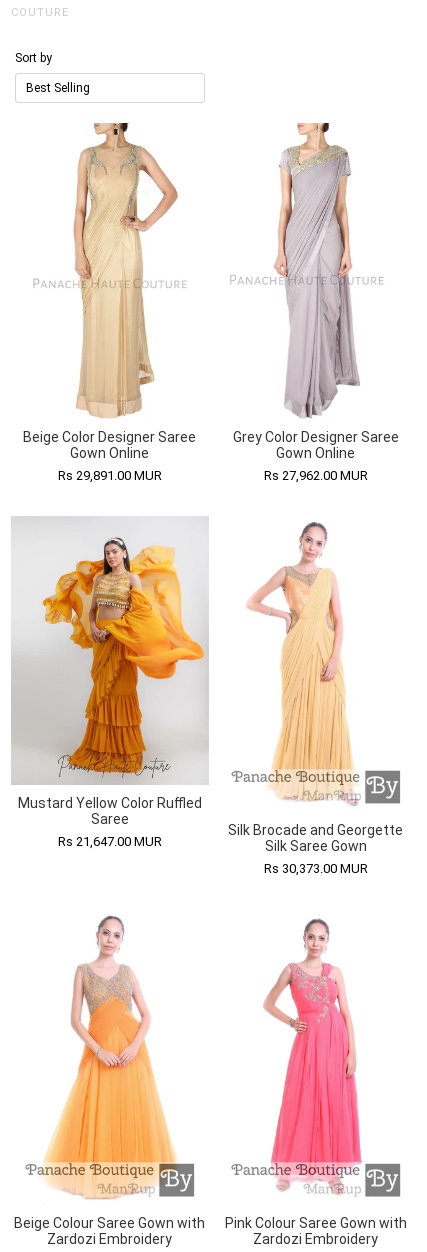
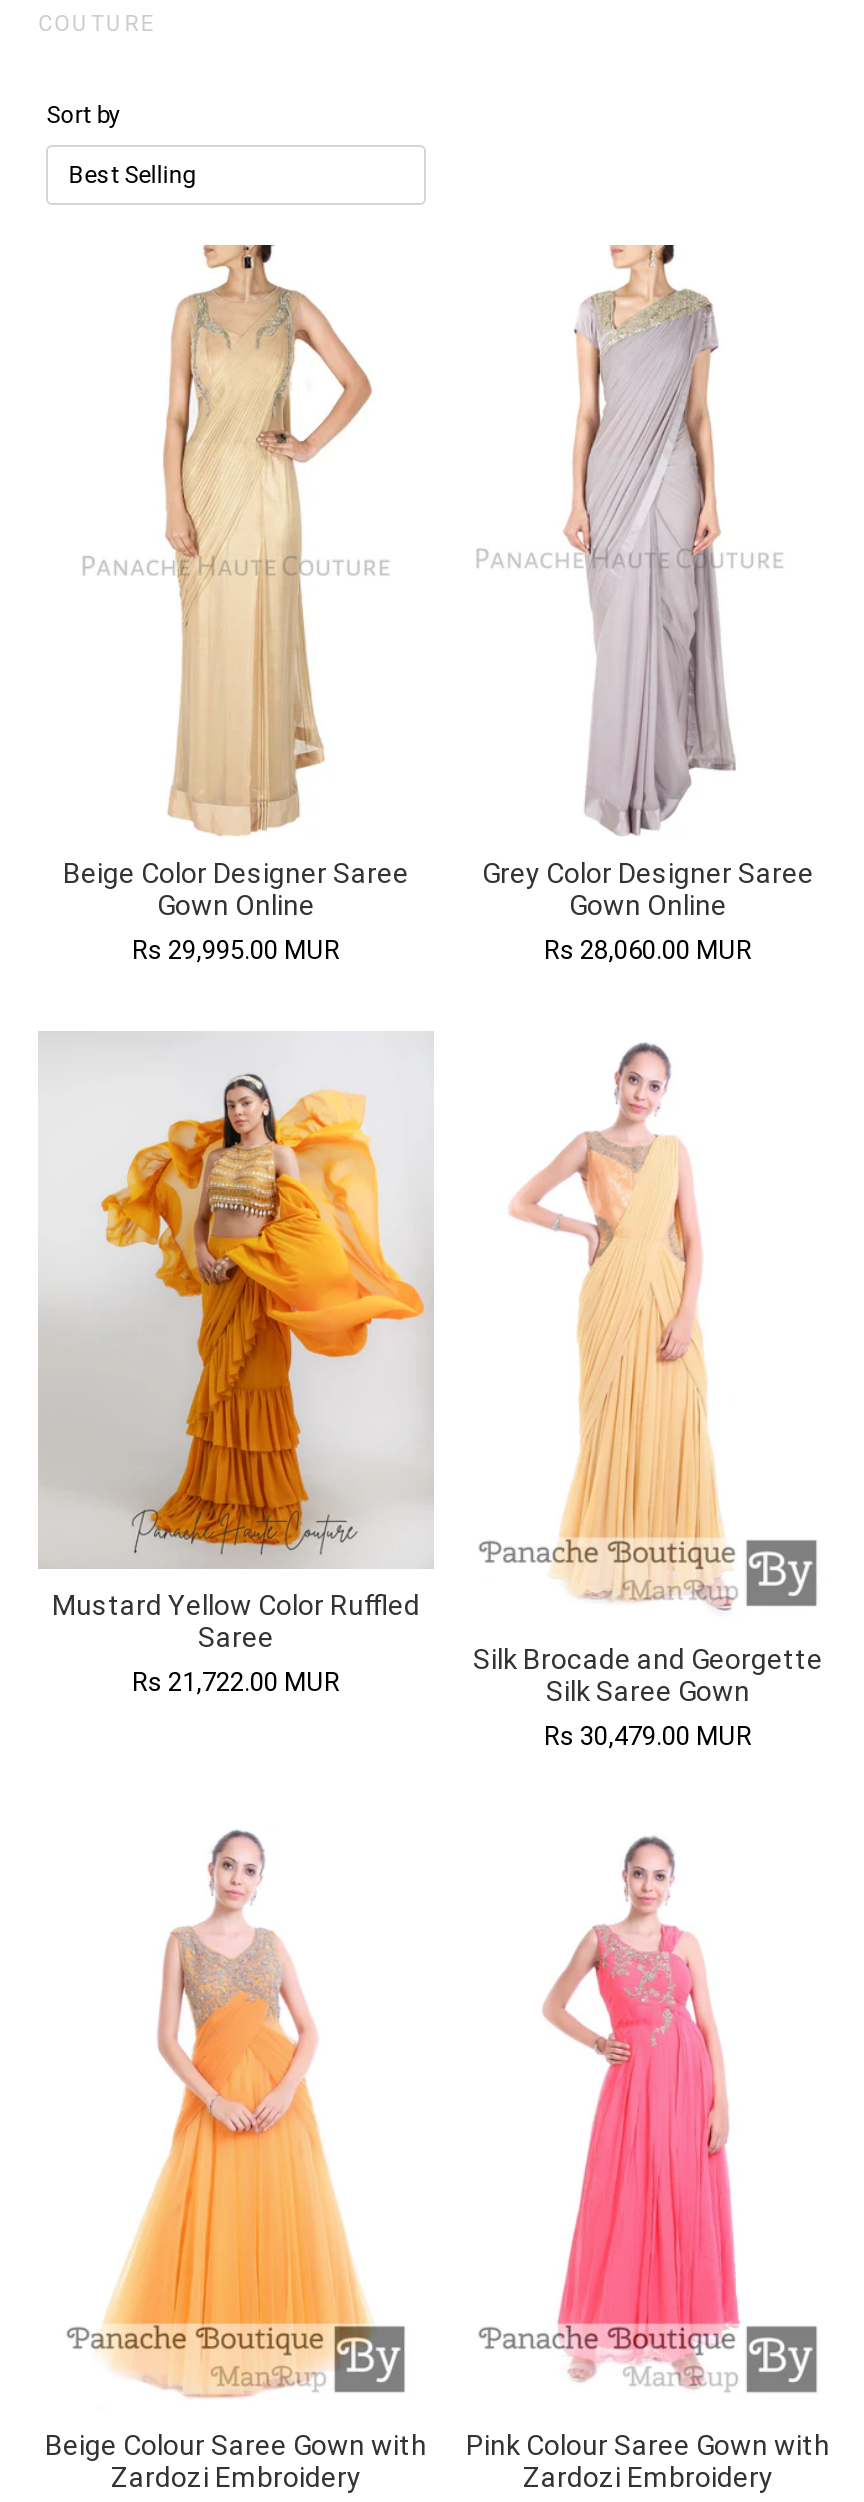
[58,468,162,483] Rs 29,891.00 MUR -> [132,934,340,964] Rs 29,995.00 MUR
[264,468,368,483] Rs 27,962.00 MUR -> [544,934,752,964] Rs 28,060.00 MUR
[58,834,162,849] Rs 21,647.00 MUR -> [132,1667,340,1697] Rs 21,722.00 MUR
[264,861,368,876] Rs 30,373.00 MUR -> [544,1721,752,1751] Rs 30,479.00 MUR

